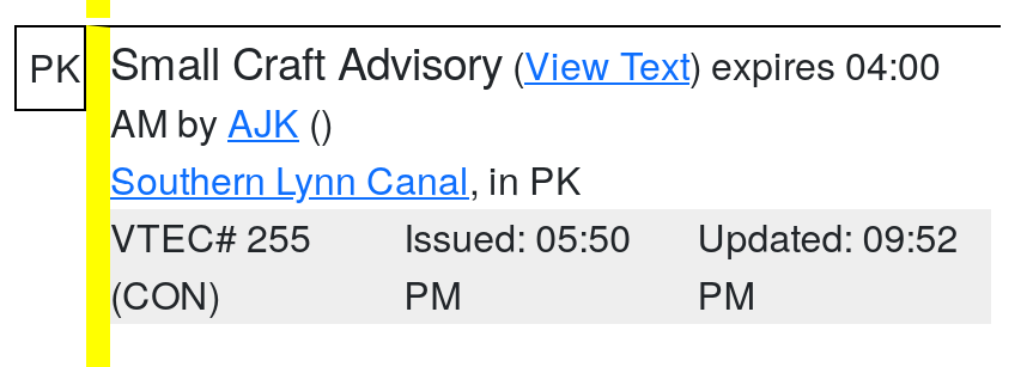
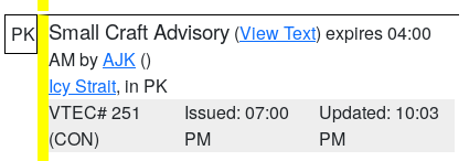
[110,152,582,264] Southern Lynn Canal, in PK | VTEC# 255 -> [49,73,168,125] Icy Strait, in PK | VTEC# 251
[404,209,631,264] Issued: 05:50 -> [184,99,289,125] Issued: 07:00
[697,209,958,264] Updated: 09:52 -> [319,99,439,125] Updated: 10:03

